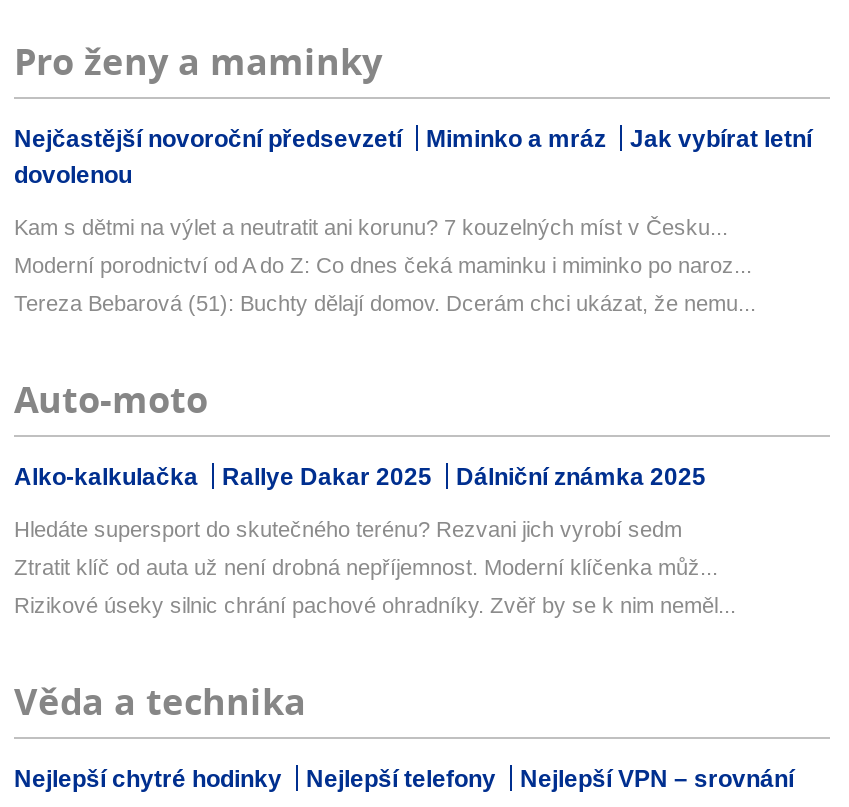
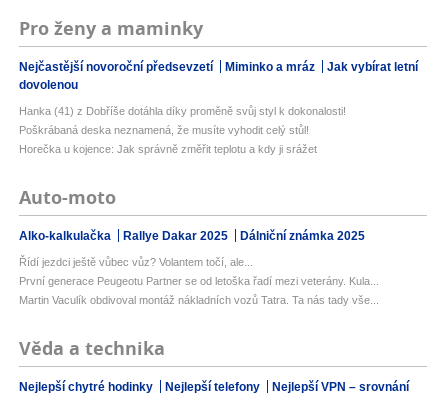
[14,215,728,239] Kam s dětmi na výlet a neutratit ani korunu? 7 kouzelných míst v Česku... -> [19,105,346,117] Hanka (41) z Dobříše dotáhla díky proměně svůj styl k dokonalosti!
[14,253,752,277] Moderní porodnictví od A do Z: Co dnes čeká maminku i miminko po naroz... -> [19,124,309,136] Poškrábaná deska neznamená, že musíte vyhodit celý stůl!
[14,291,756,315] Tereza Bebarová (51): Buchty dělají domov. Dcerám chci ukázat, že nemu... -> [19,143,317,155] Horečka u kojence: Jak správně změřit teplotu a kdy ji srážet
[14,517,682,541] Hledáte supersport do skutečného terénu? Rezvani jich vyrobí sedm -> [19,256,253,268] Řídí jezdci ještě vůbec vůz? Volantem točí, ale...
[14,555,718,579] Ztratit klíč od auta už není drobná nepříjemnost. Moderní klíčenka můž... -> [19,275,379,287] První generace Peugeotu Partner se od letoška řadí mezi veterány. Kula...
[14,593,736,617] Rizikové úseky silnic chrání pachové ohradníky. Zvěř by se k nim neměl... -> [19,294,379,306] Martin Vaculík obdivoval montáž nákladních vozů Tatra. Ta nás tady vše...

